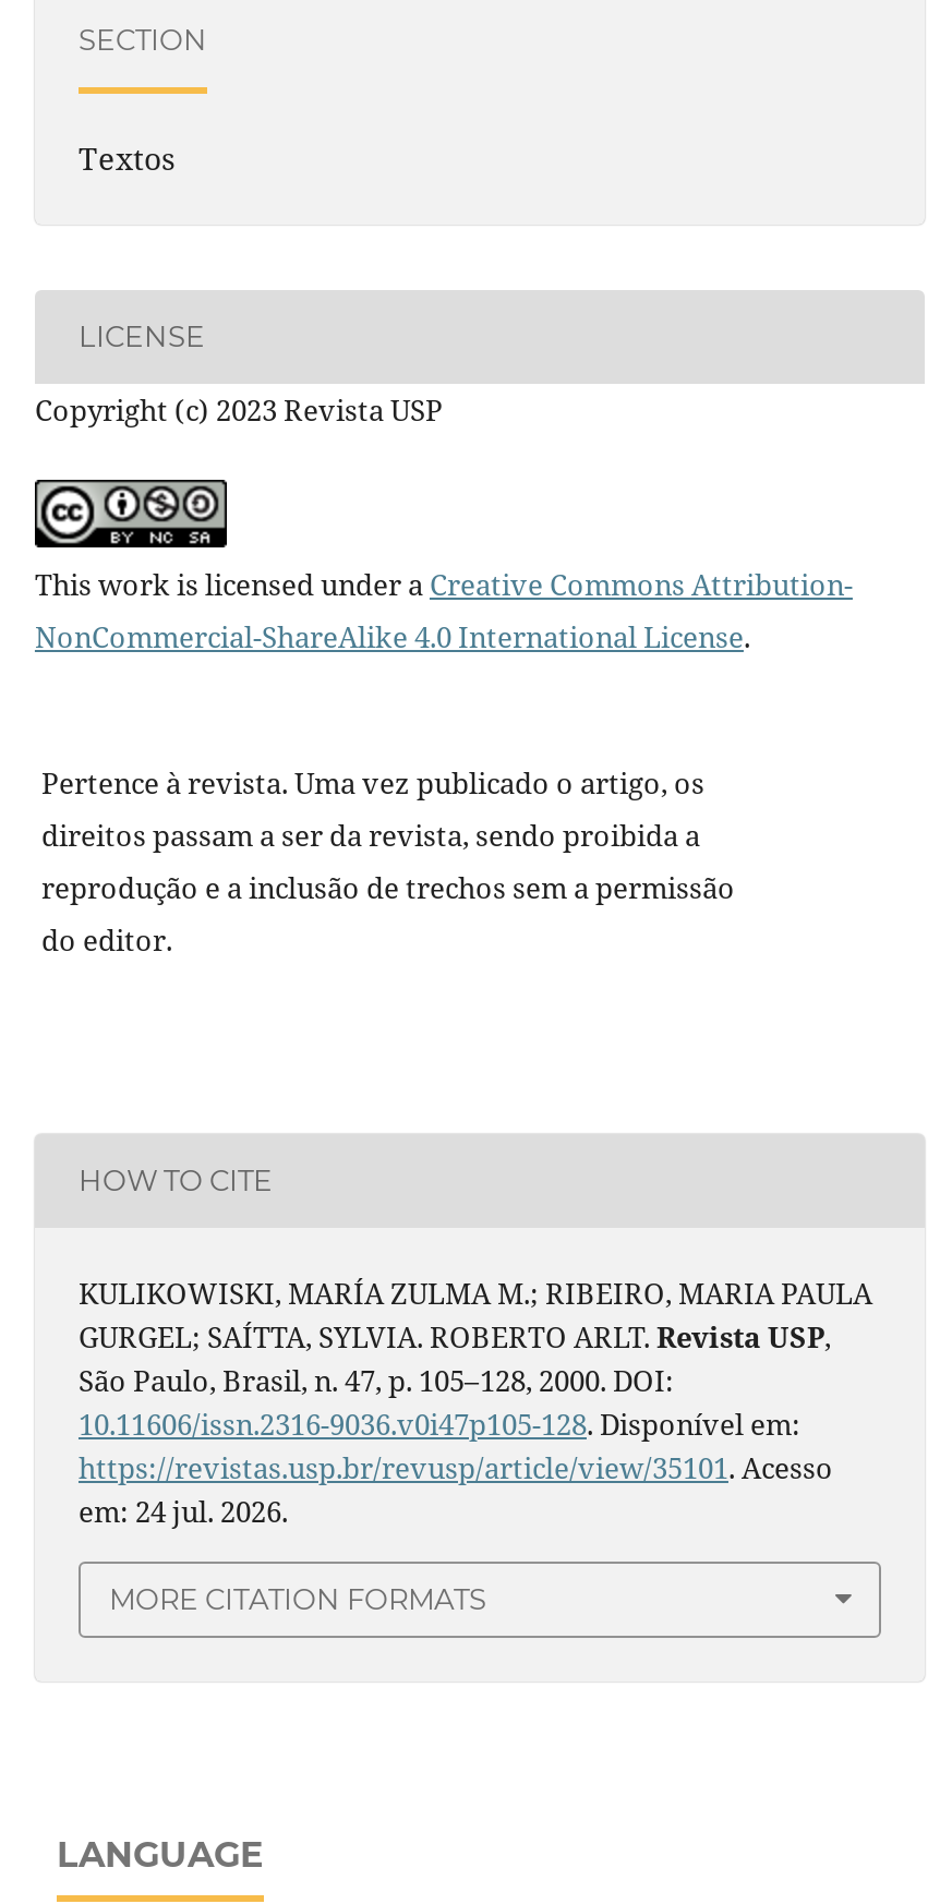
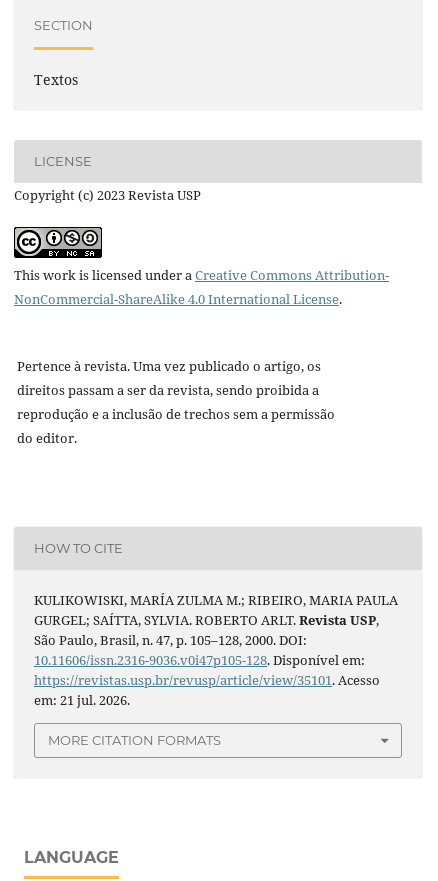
[79,1492,288,1531] em: 24 jul. 2026. -> [34,691,130,709] em: 21 jul. 2026.

